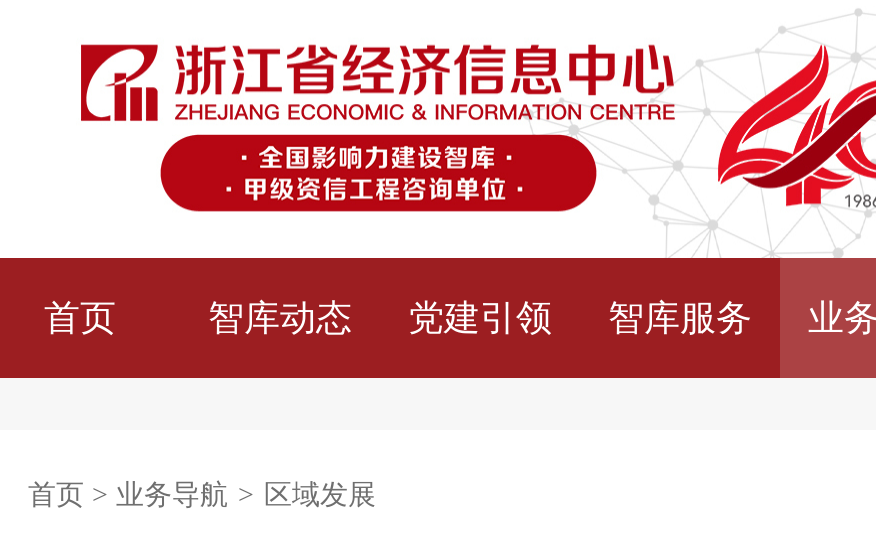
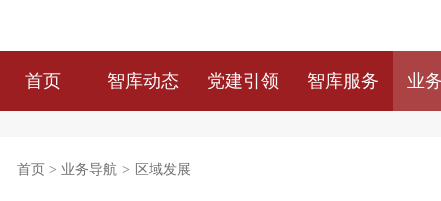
[78,42,682,214] [image] -> none
[698,44,870,228] [image] -> none

